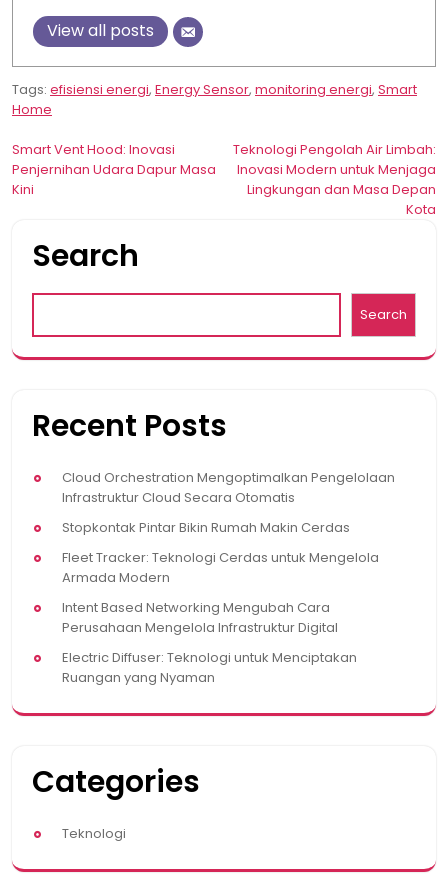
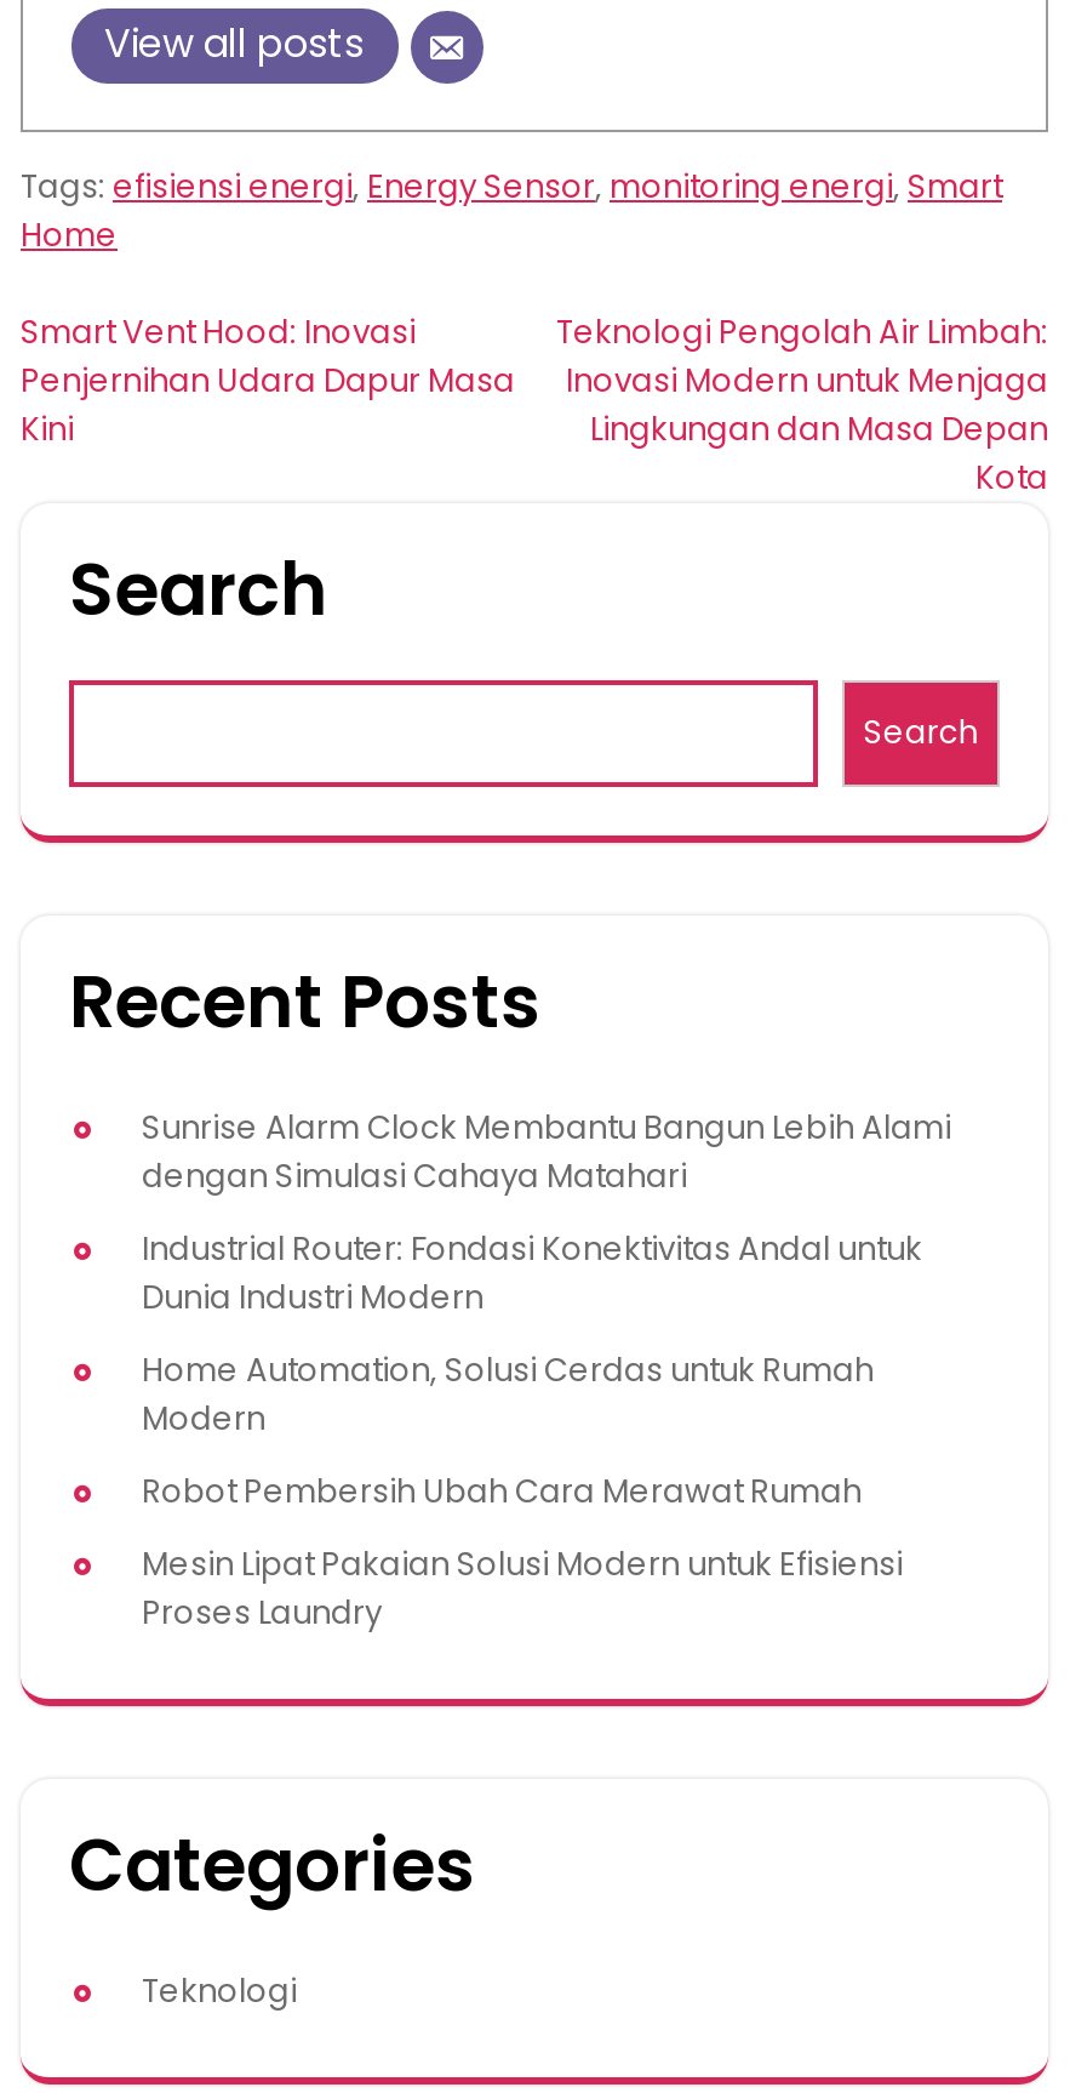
[62,468,395,507] Cloud Orchestration Mengoptimalkan Pengelolaan | Infrastruktur Cloud Secara Otomatis -> [142,1105,951,1200] Sunrise Alarm Clock Membantu Bangun Lebih Alami | dengan Simulasi Cahaya Matahari
[62,518,350,537] Stopkontak Pintar Bikin Rumah Makin Cerdas -> [142,1226,922,1321] Industrial Router: Fondasi Konektivitas Andal untuk | Dunia Industri Modern
[62,548,379,587] Fleet Tracker: Teknologi Cerdas untuk Mengelola | Armada Modern -> [142,1348,874,1442] Home Automation, Solusi Cerdas untuk Rumah | Modern
[62,598,338,637] Intent Based Networking Mengubah Cara | Perusahaan Mengelola Infrastruktur Digital -> [142,1469,862,1515] Robot Pembersih Ubah Cara Merawat Rumah
[62,648,357,687] Electric Diffuser: Teknologi untuk Menciptakan | Ruangan yang Nyaman -> [142,1542,903,1636] Mesin Lipat Pakaian Solusi Modern untuk Efisiensi | Proses Laundry

